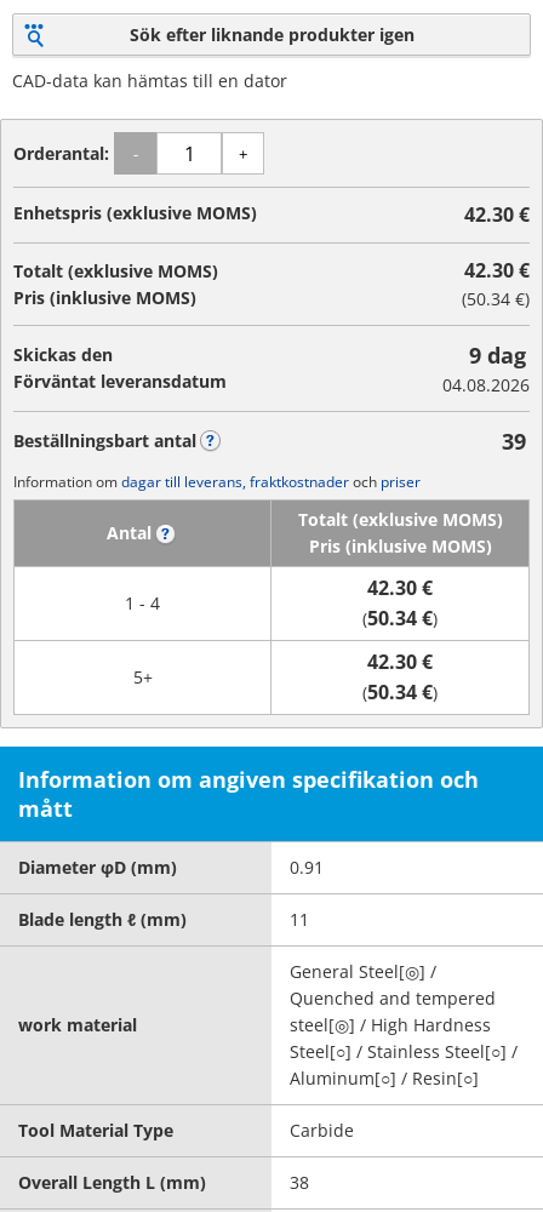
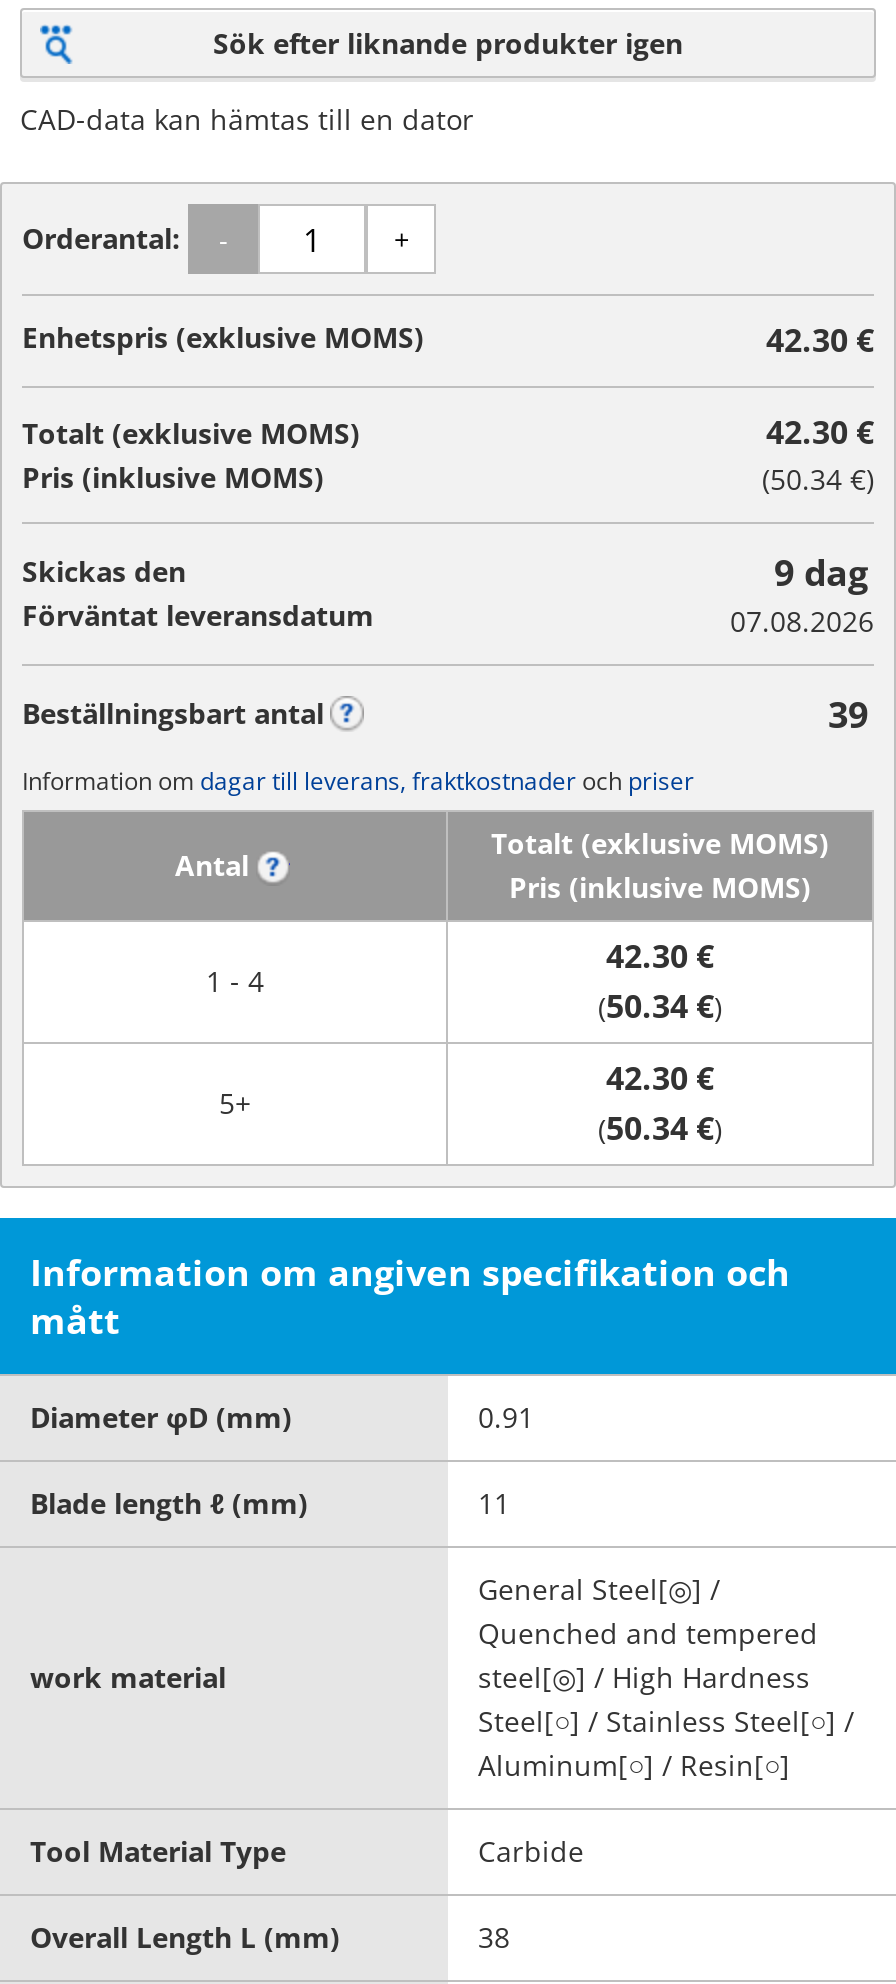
[442,373,530,396] 04.08.2026 -> [730,602,874,640] 07.08.2026

